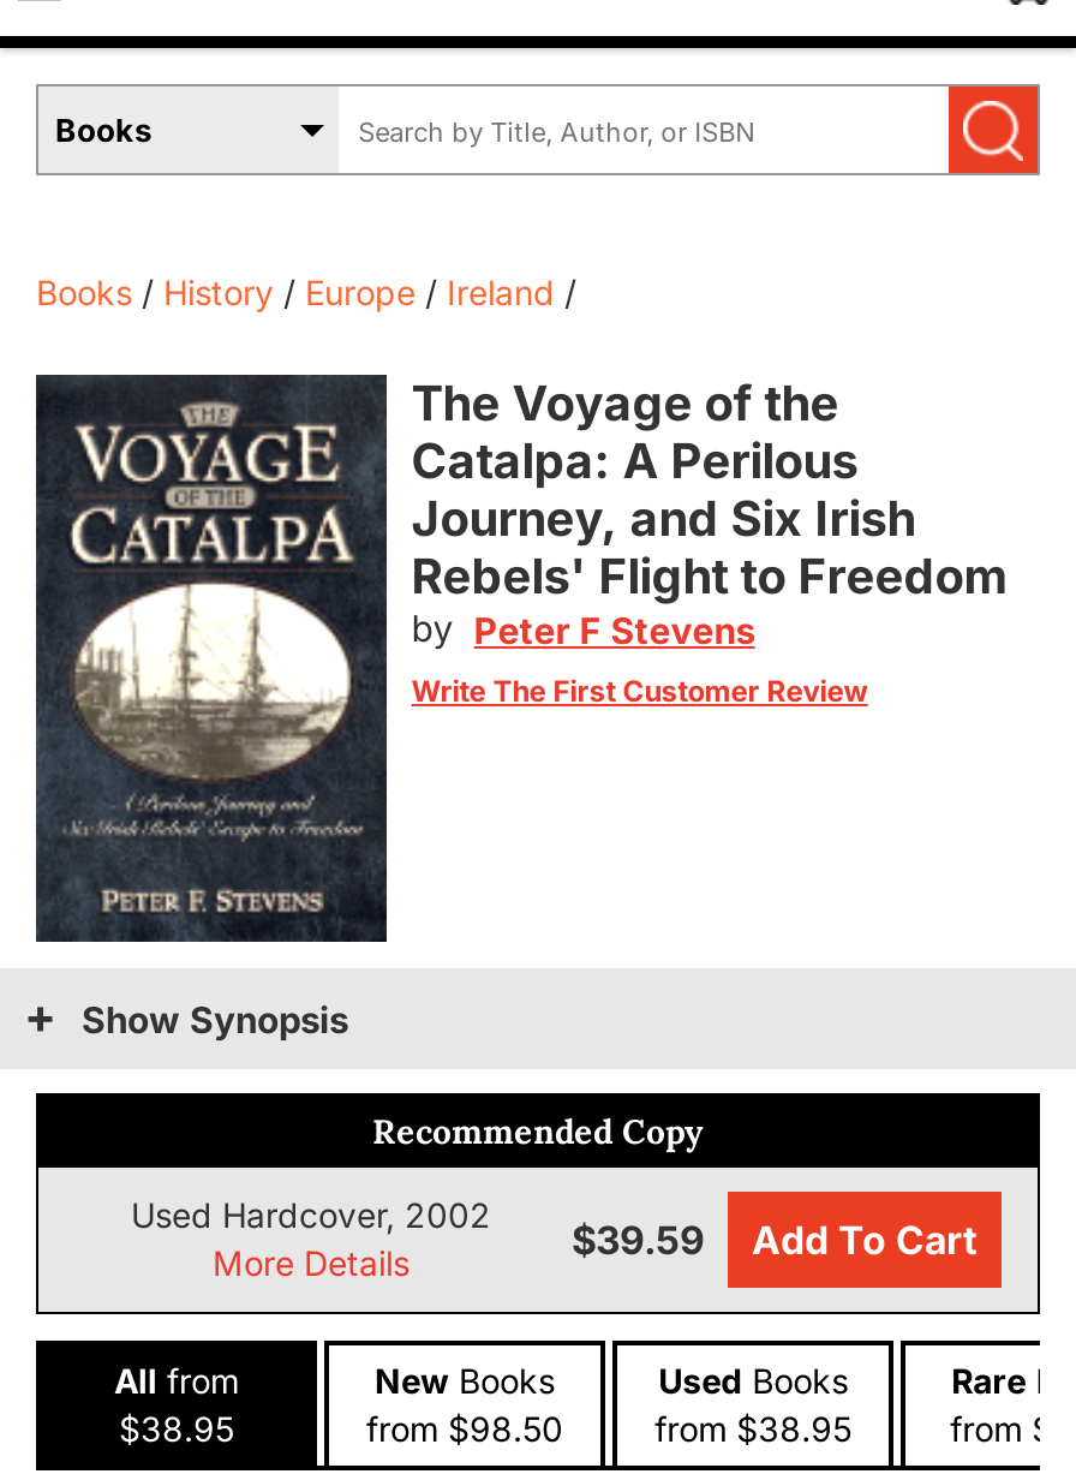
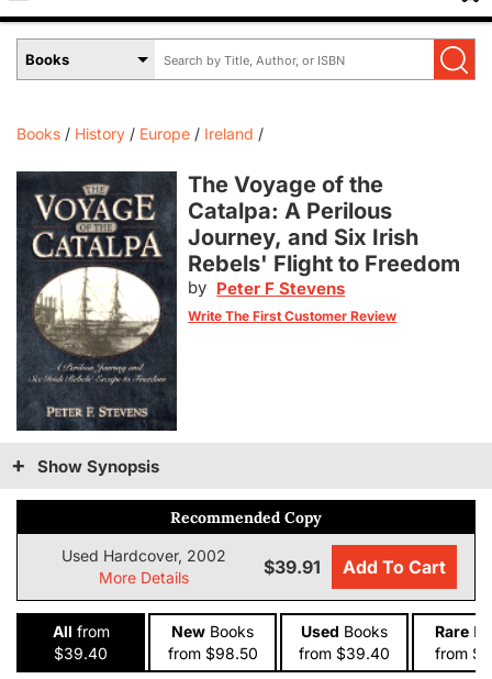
[572,1215,978,1263] $39.59 Add To Cart -> [263,556,445,578] $39.91 Add To Cart
[119,1407,234,1448] $38.95 -> [54,644,108,662] $39.40
[655,1407,852,1448] from $38.95 -> [299,644,390,662] from $39.40

